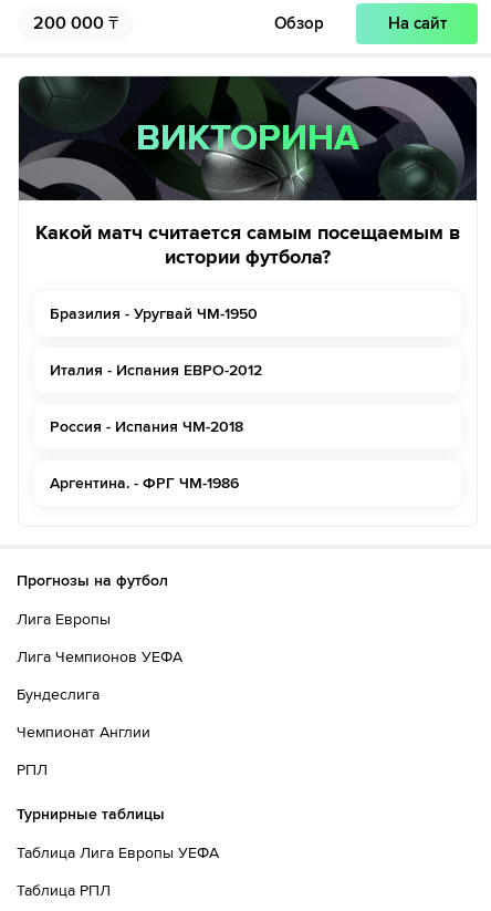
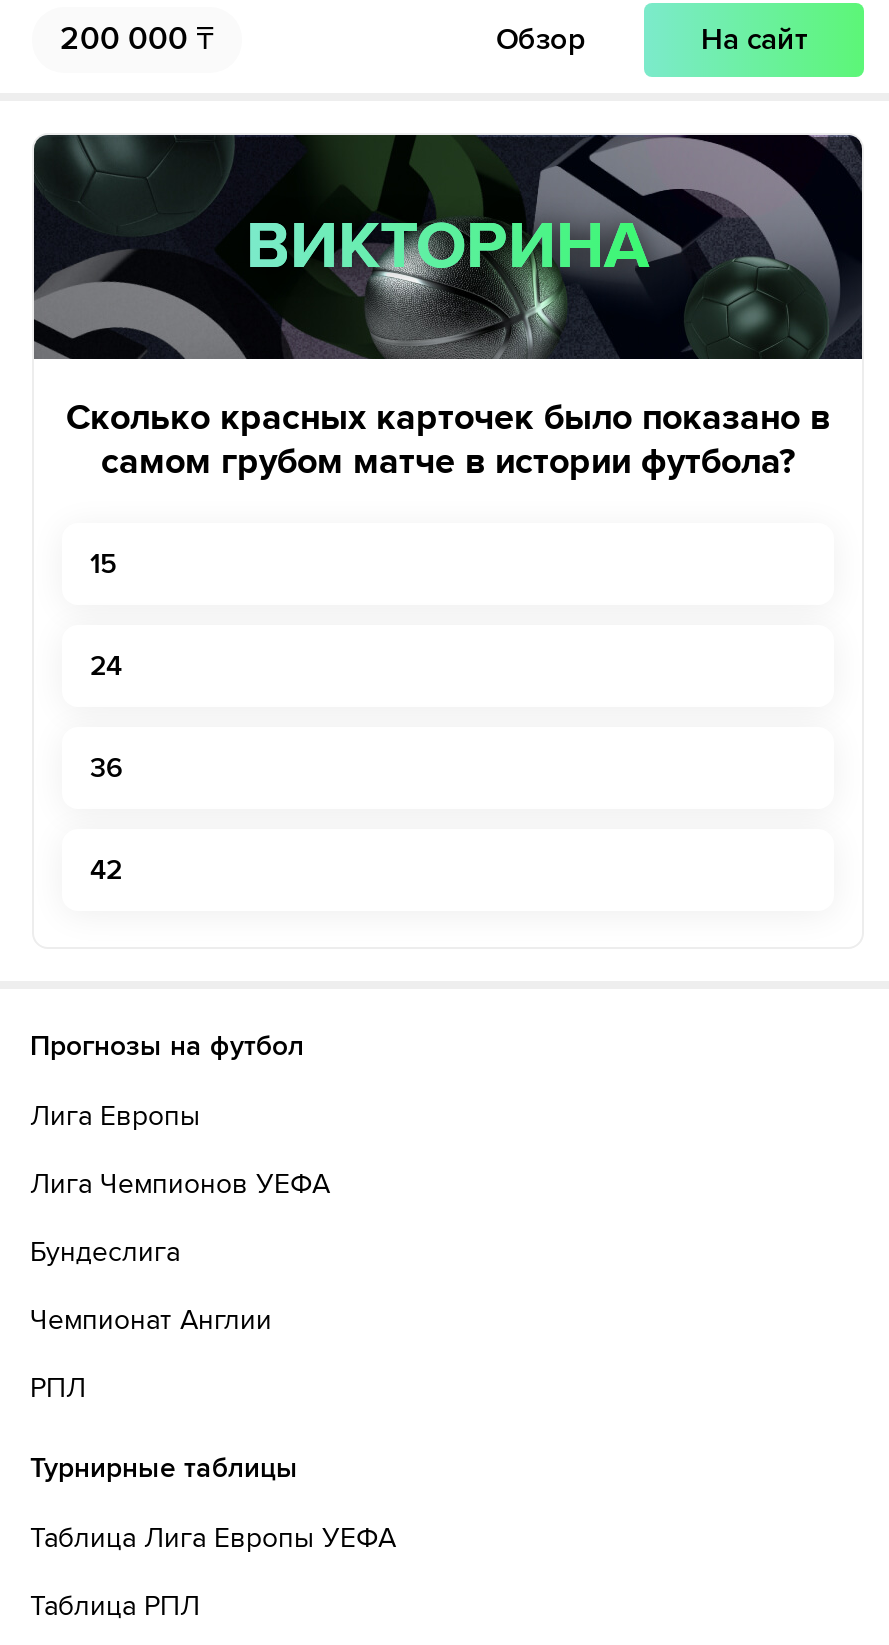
[35,220,460,269] Какой матч считается самым посещаемым в | истории футбола? -> [66,395,830,483] Сколько красных карточек было показано в | самом грубом матче в истории футбола?
[50,304,258,323] Бразилия - Уругвай ЧМ-1950 -> [90,547,116,581] 15
[50,361,262,380] Италия - Испания ЕВРО-2012 -> [90,649,122,683] 24
[50,417,243,436] Россия - Испания ЧМ-2018 -> [90,751,122,785] 36
[50,474,239,493] Аргентина. - ФРГ ЧМ-1986 -> [90,853,122,887] 42

